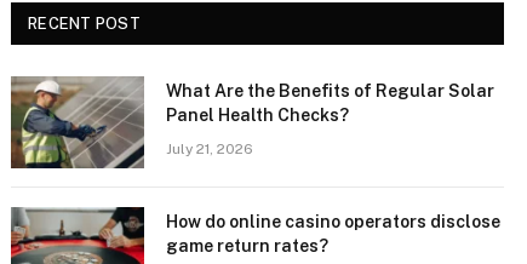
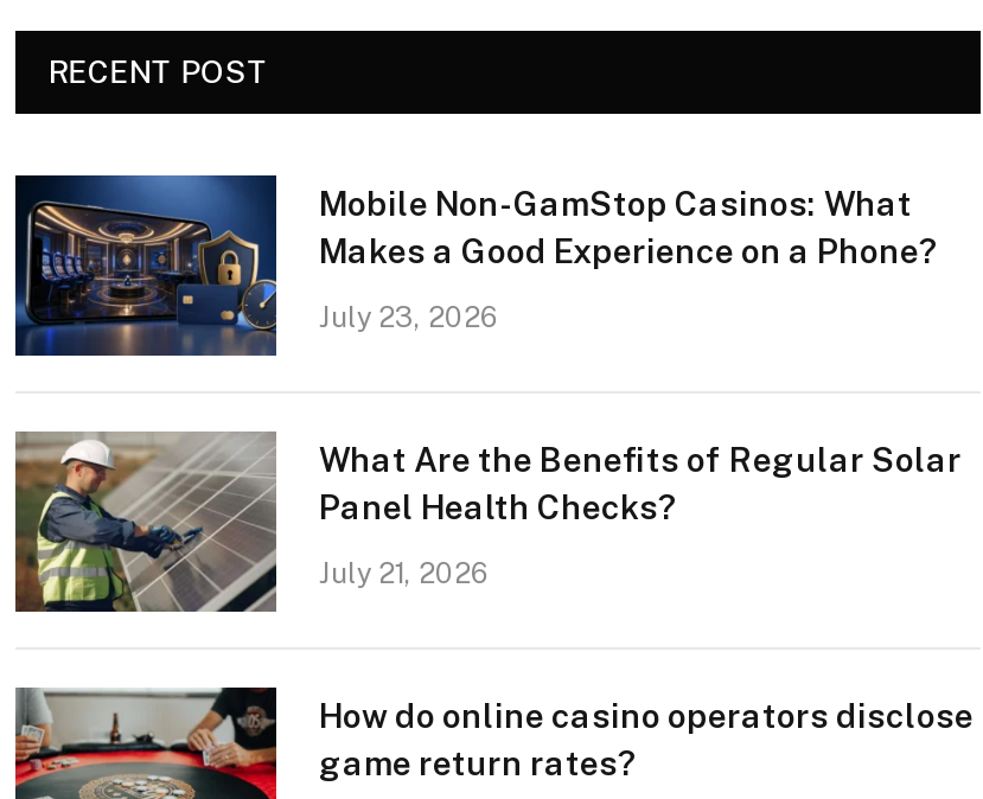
none -> [13,173,938,356] [image] | Mobile Non-GamStop Casinos: What | Makes a Good Experience on a Phone? | July 23, 2026

